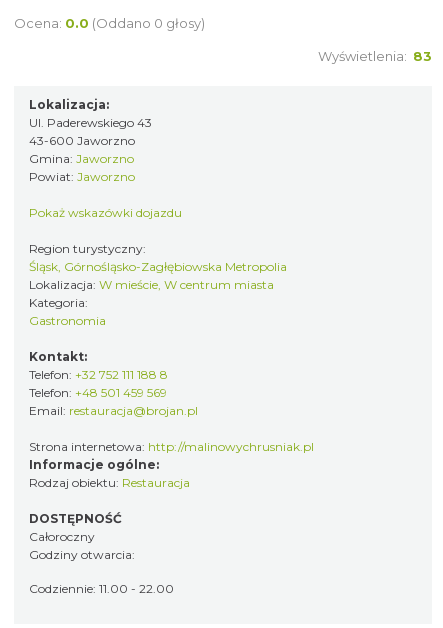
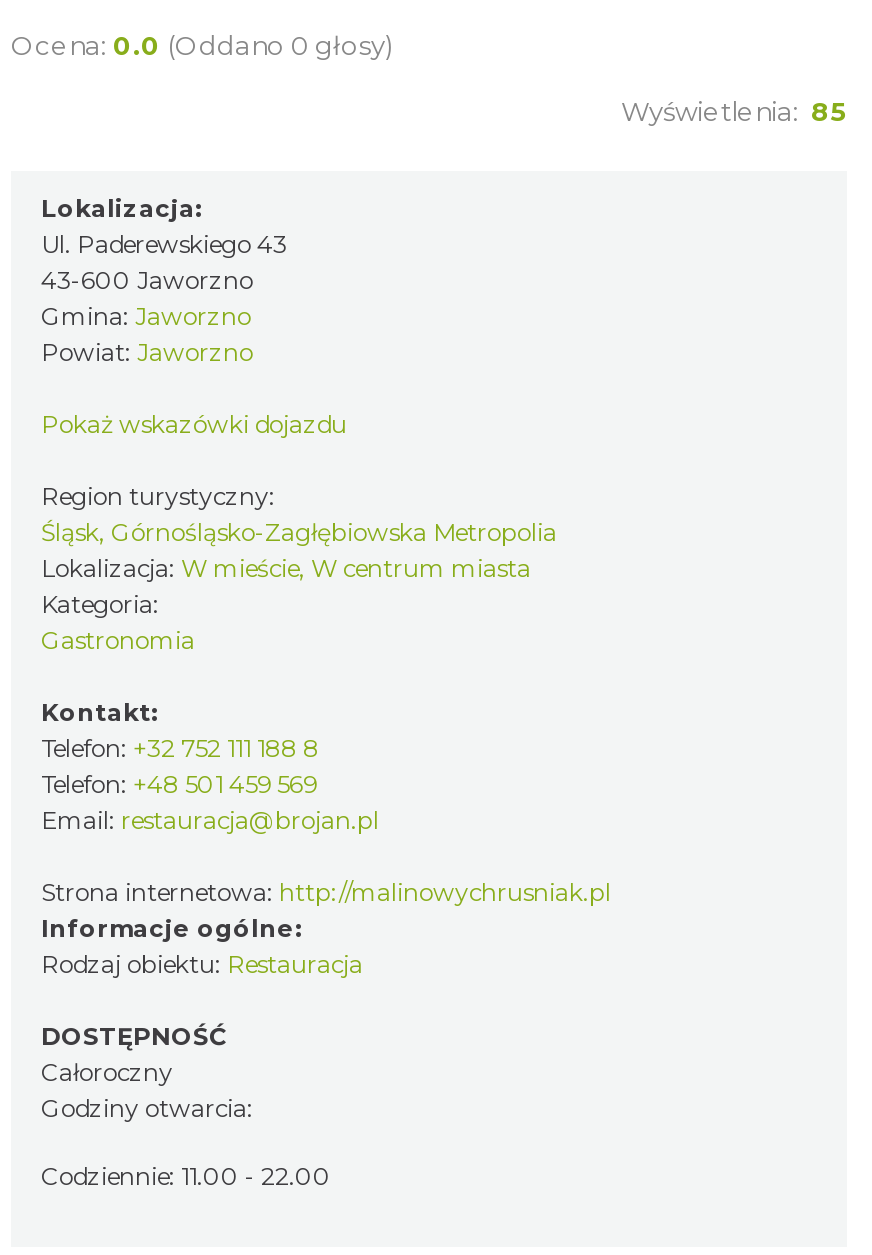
[318,48,432,64] Wyświetlenia: 83 -> [621,95,847,127] Wyświetlenia: 85

